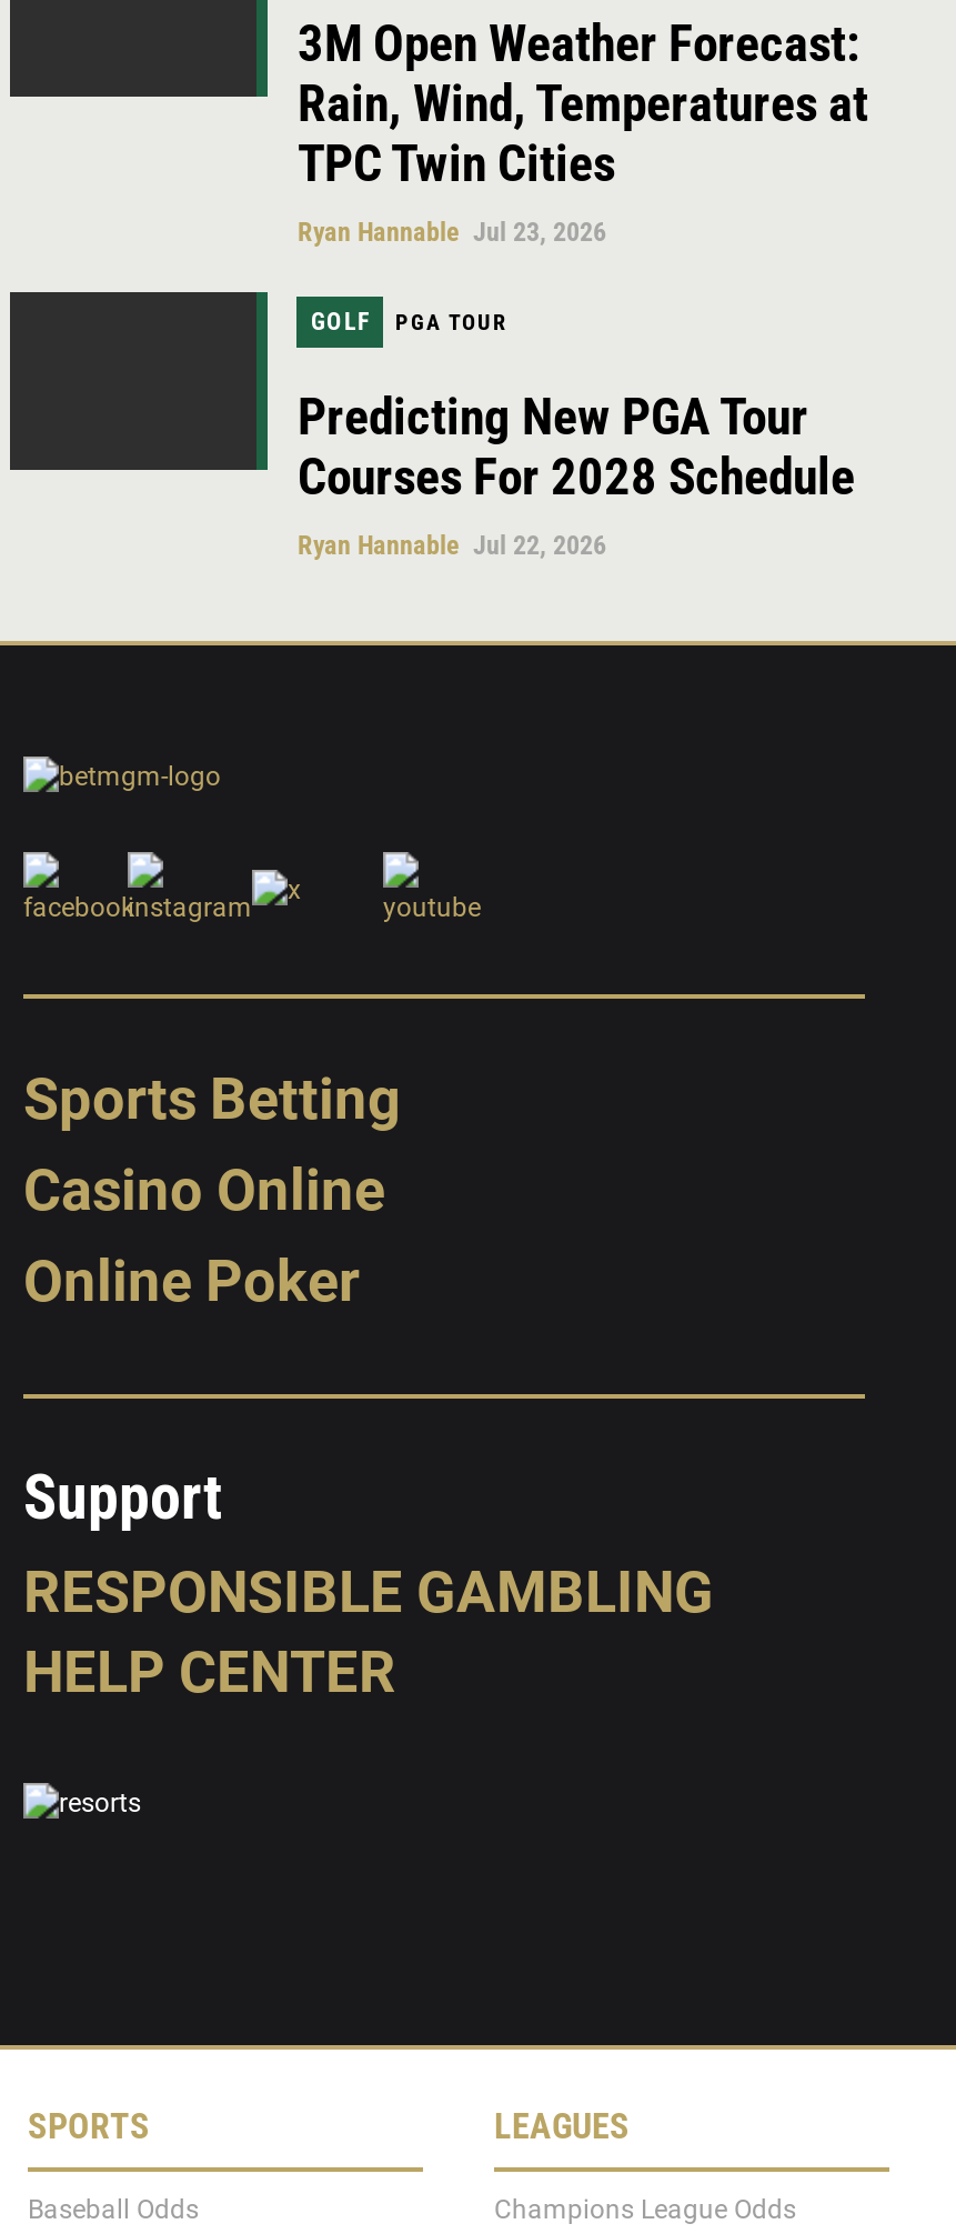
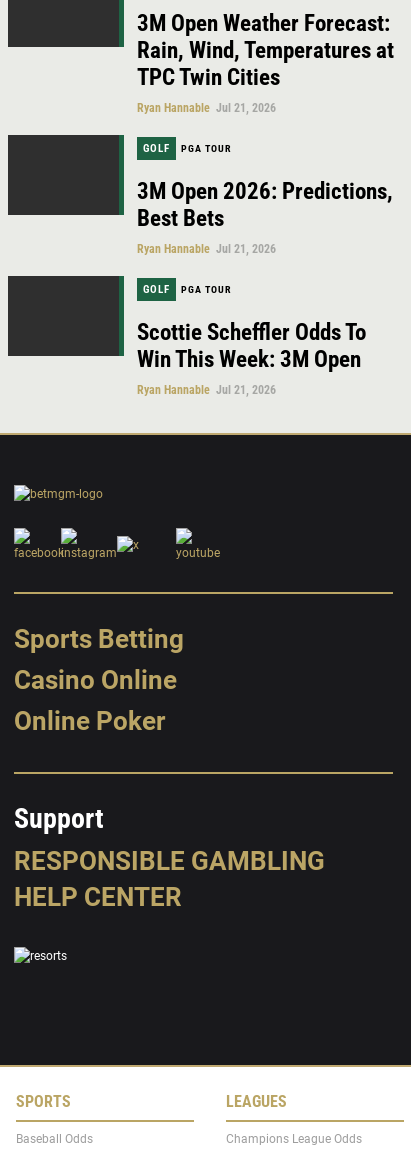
[298,216,606,247] Ryan Hannable Jul 23, 2026 -> [137,101,276,115] Ryan Hannable Jul 21, 2026
[298,387,855,560] Predicting New PGA Tour | Courses For 2028 Schedule | Ryan Hannable Jul 22, 2026 -> [137,178,393,397] 3M Open 2026: Predictions, | Best Bets | Ryan Hannable Jul 21, 2026 | GOLF | PGA TOUR | Scottie Scheffler Odds To | Win This Week: 3M Open | Ryan Hannable Jul 21, 2026

